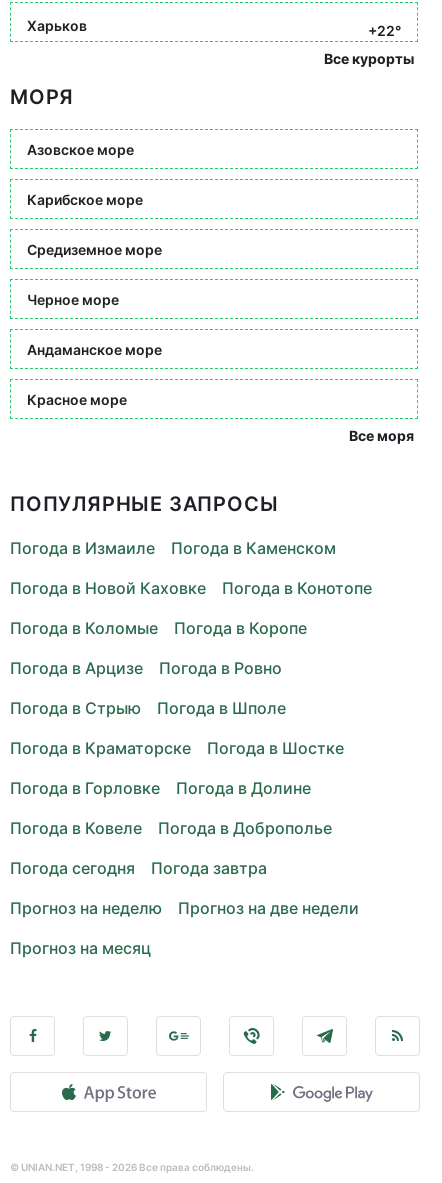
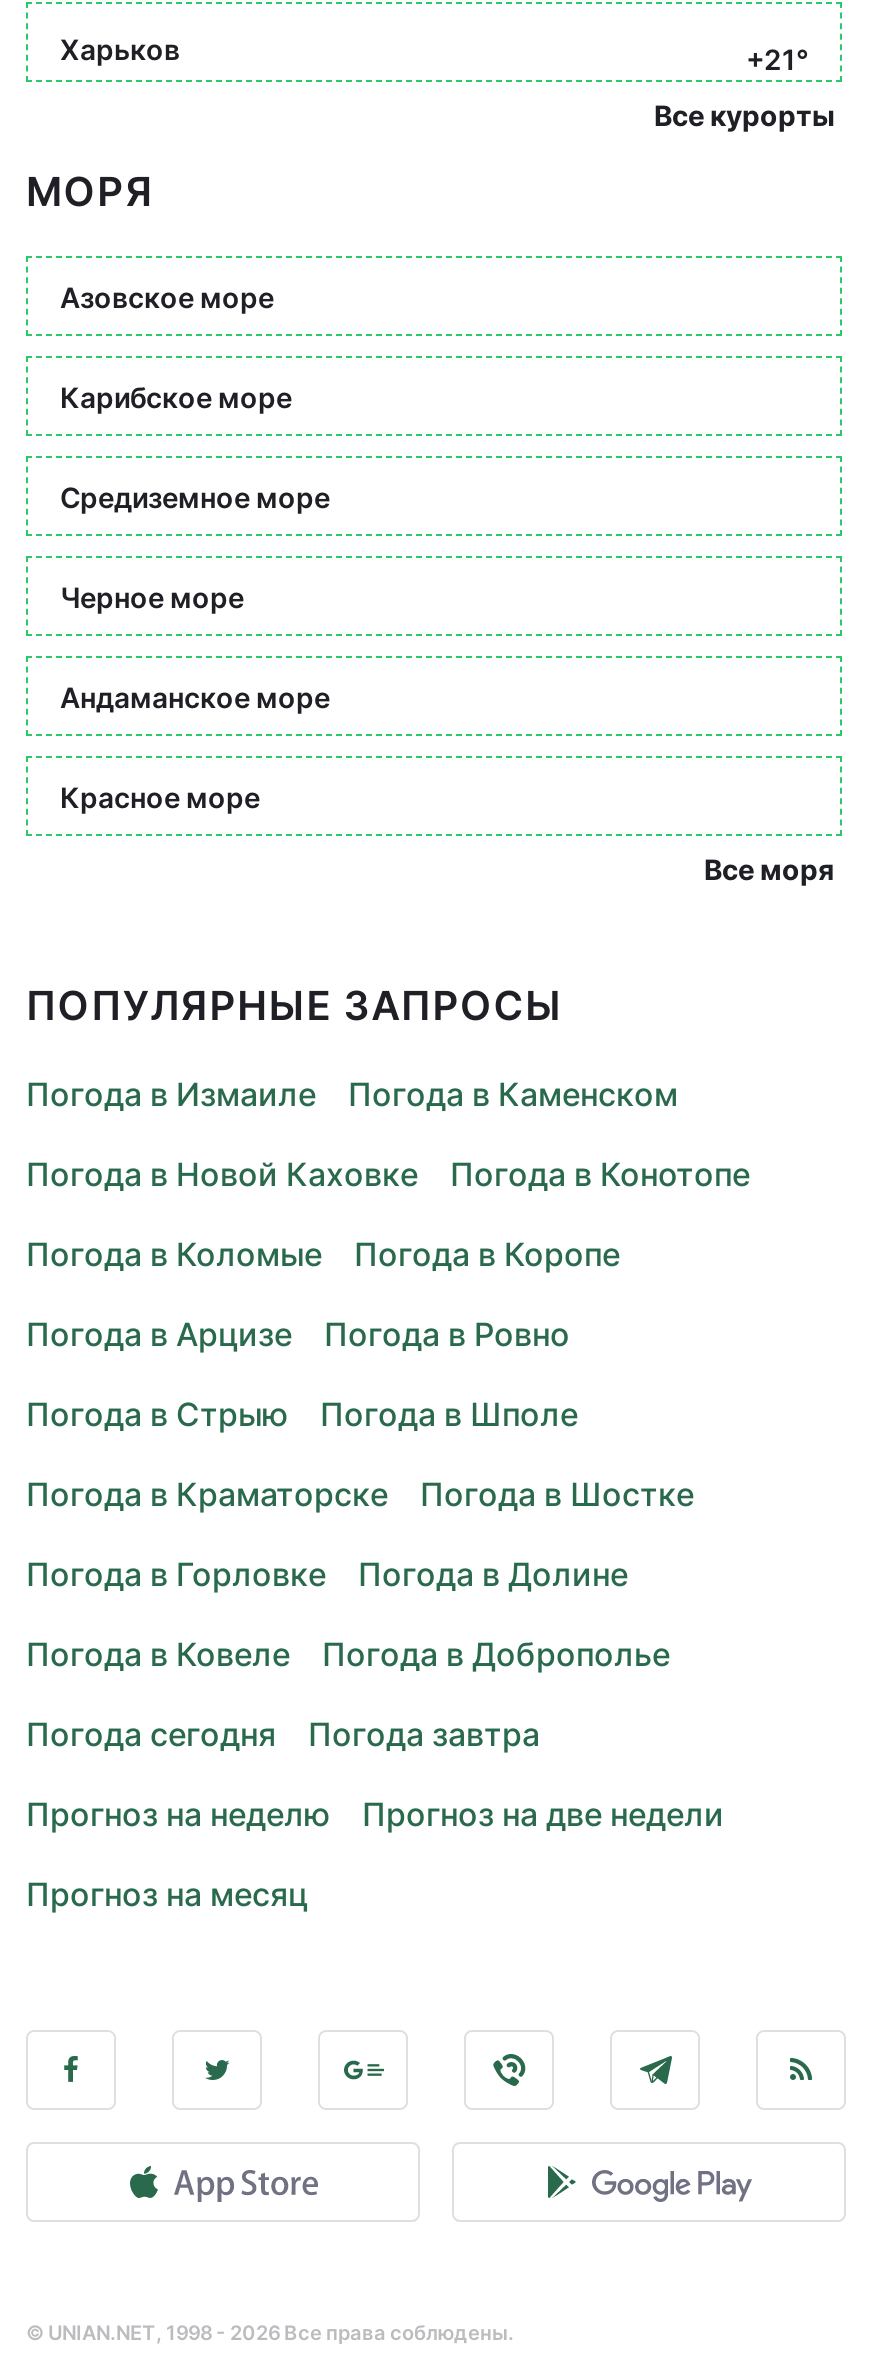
[368,22,401,39] +22° -> [746,42,808,76] +21°

